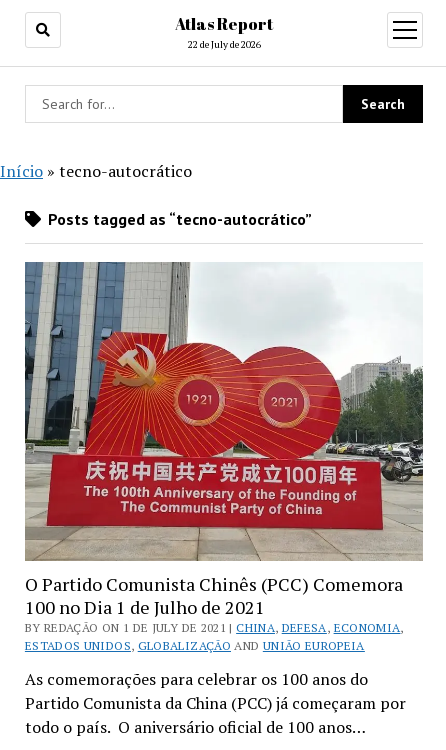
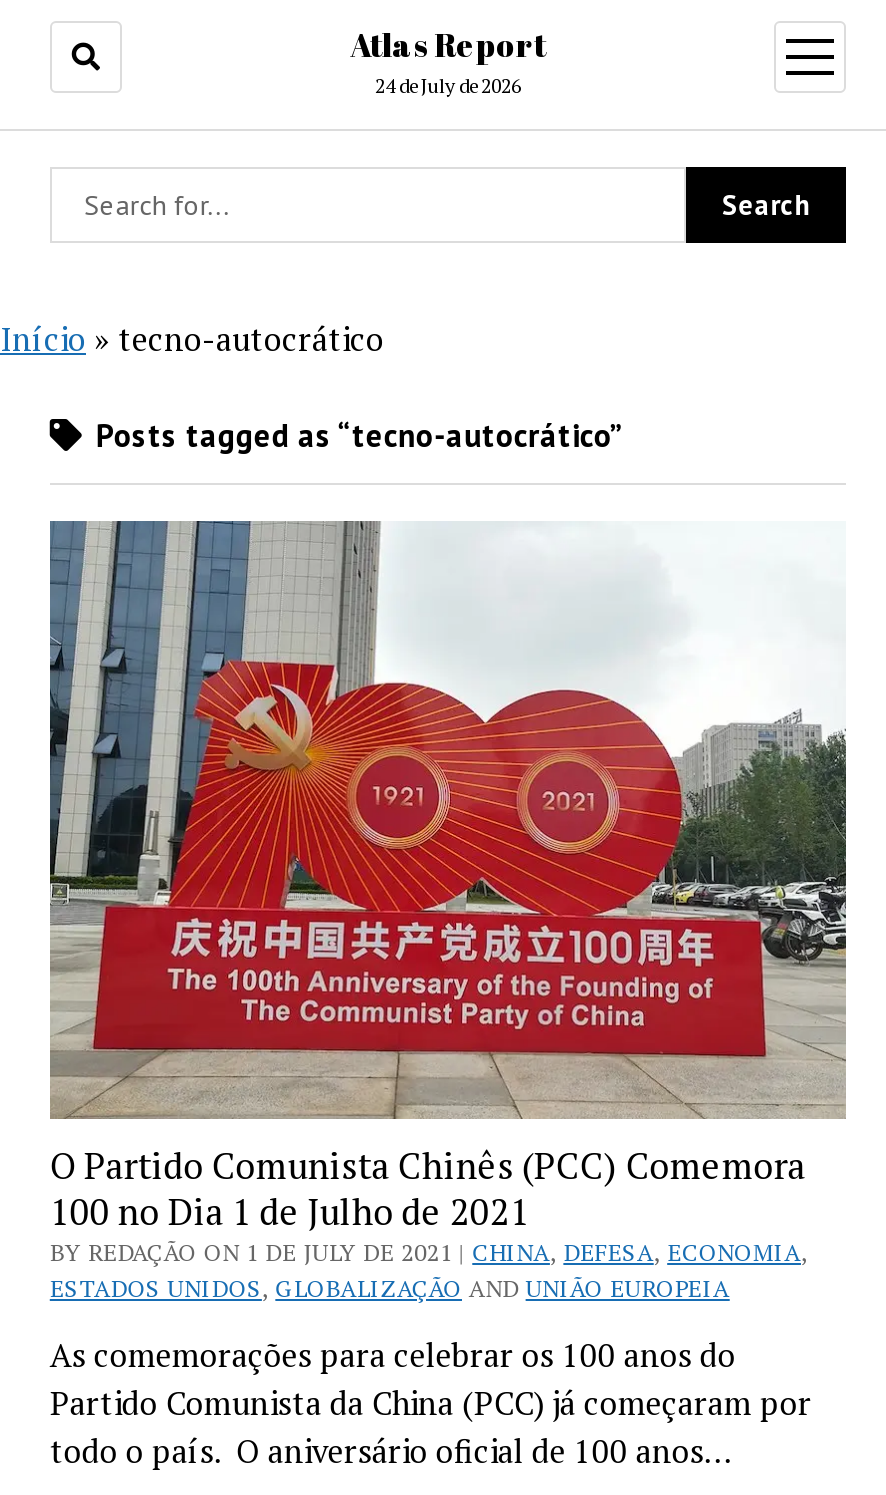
[187,38,260,51] 22 de July de 2026 -> [375,73,521,99] 24 de July de 2026

